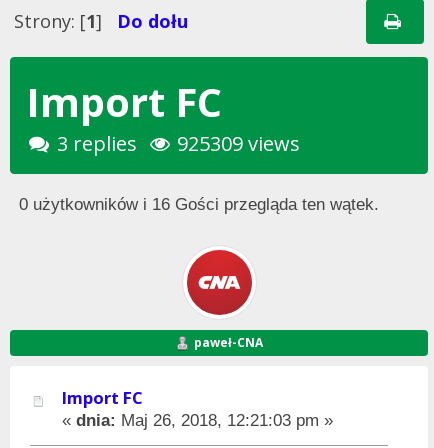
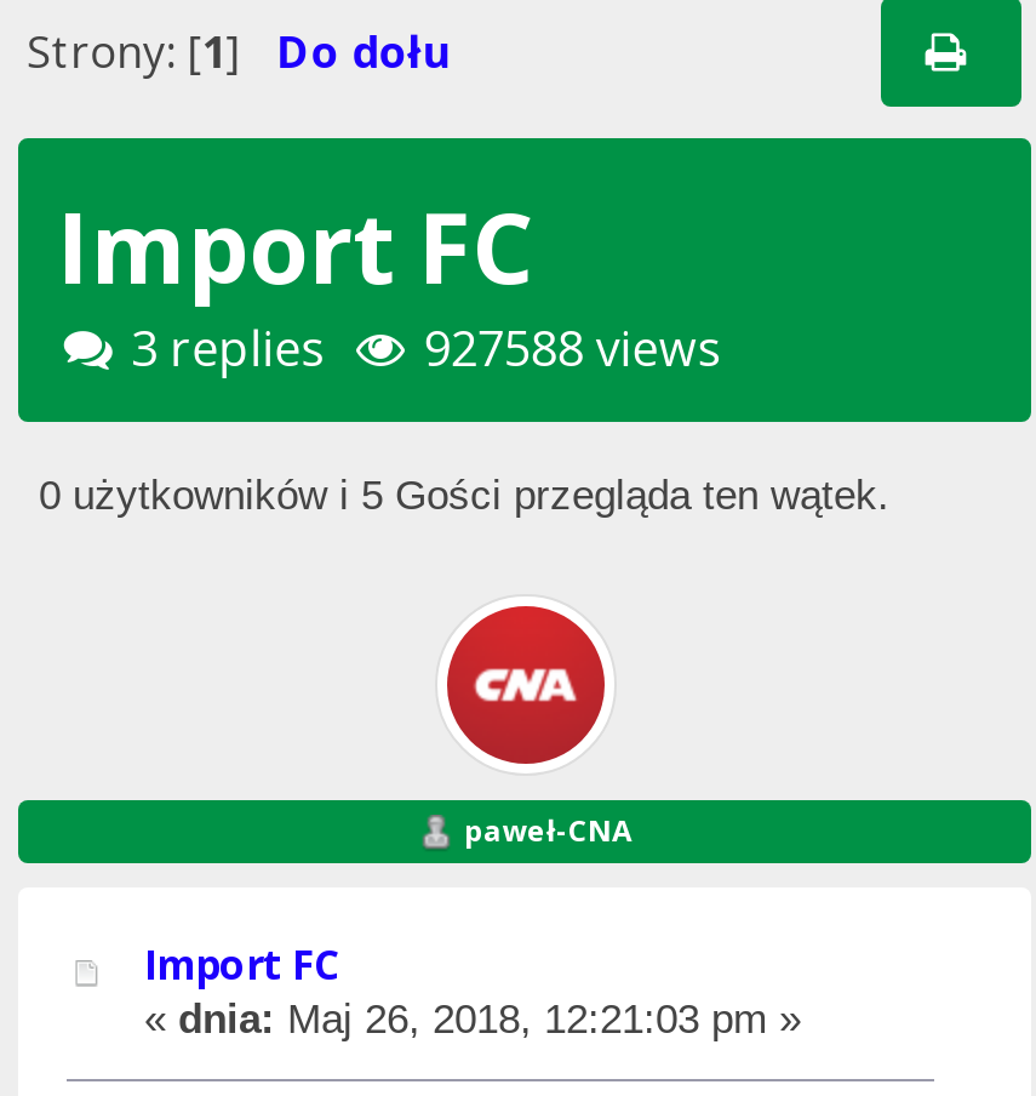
[57,130,300,157] 3 replies 925309 views -> [131,316,722,381] 3 replies 927588 views
[18,195,378,214] 0 użytkowników i 16 Gości przegląda ten wątek. -> [39,472,889,518] 0 użytkowników i 5 Gości przegląda ten wątek.

